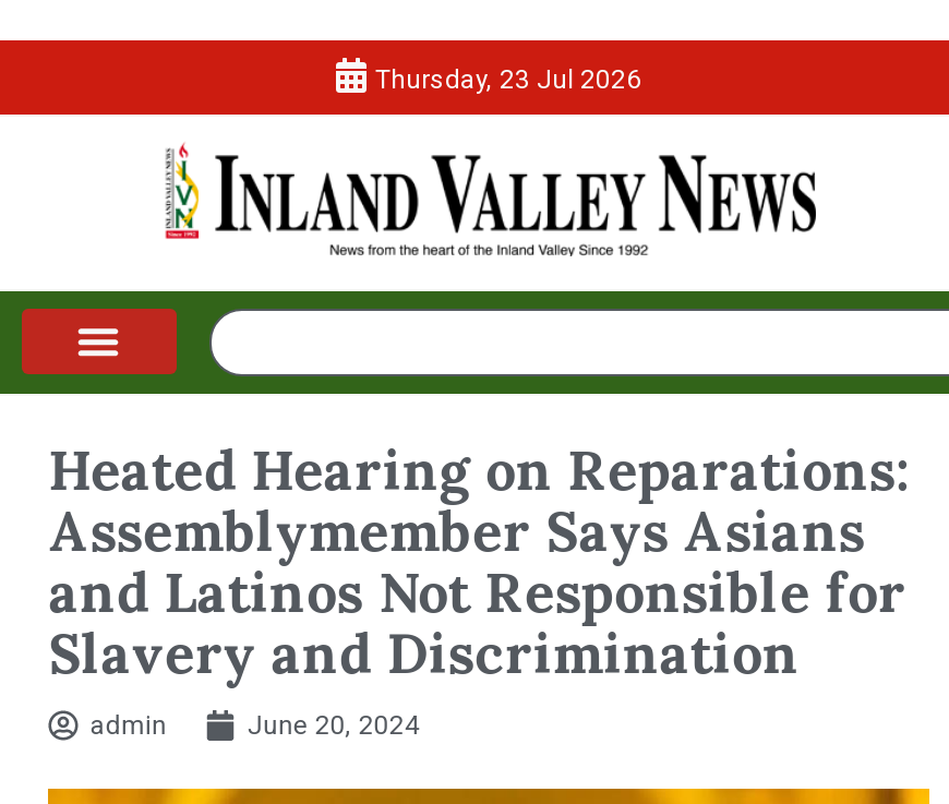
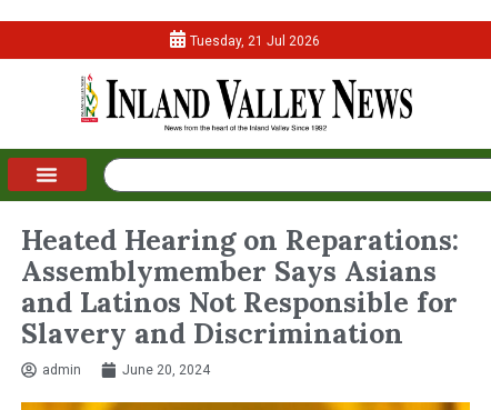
[375,64,641,95] Thursday, 23 Jul 2026 -> [191,33,320,49] Tuesday, 21 Jul 2026

